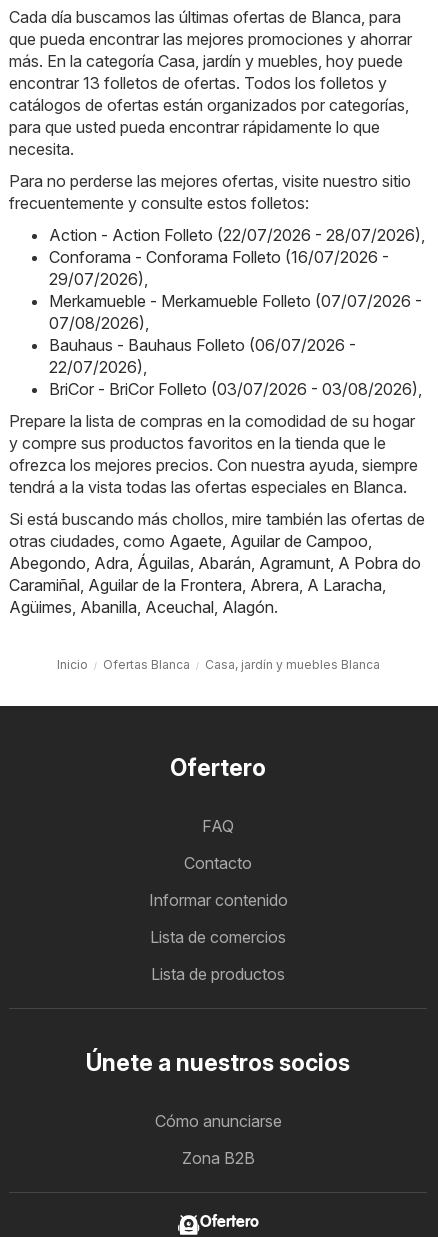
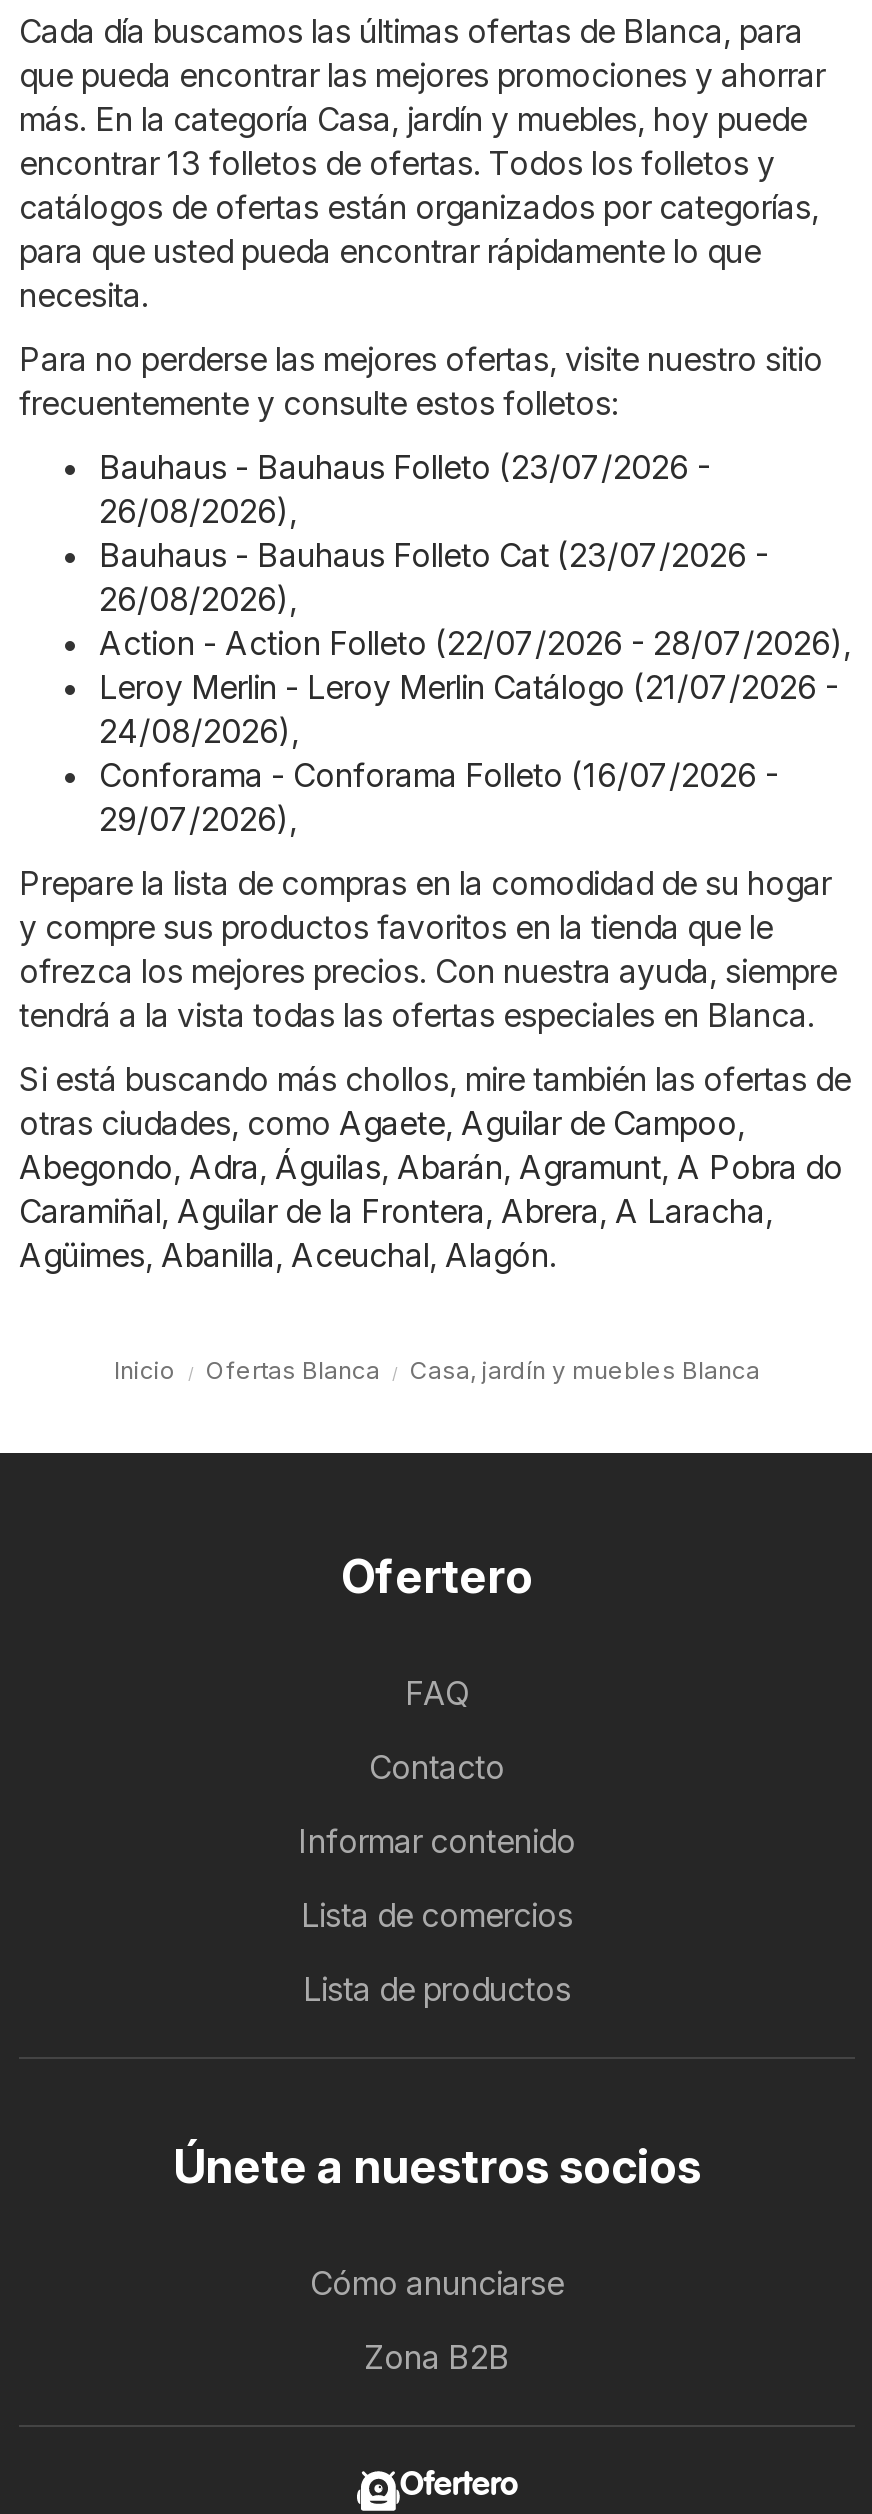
none -> [99,447,769,619] Bauhaus - Bauhaus Folleto (23/07/2026 - | 26/08/2026), | Bauhaus - Bauhaus Folleto Cat (23/07/2026 - | 26/08/2026),
moved [49,225,425,245] -> [99,623,851,663]: Action - Action Folleto (22/07/2026 - 28/07/2026),
none -> [99,667,839,751] Leroy Merlin - Leroy Merlin Catálogo (21/07/2026 - | 24/08/2026),
moved [49,247,389,289] -> [99,755,779,839]: Conforama - Conforama Folleto (16/07/2026 - | 29/07/2026),
[49,291,422,399] Merkamueble - Merkamueble Folleto (07/07/2026 - | 07/08/2026), | Bauhaus - Bauhaus Folleto (06/07/2026 - | 22/07/2026), | BriCor - BriCor Folleto (03/07/2026 - 03/08/2026), -> none

